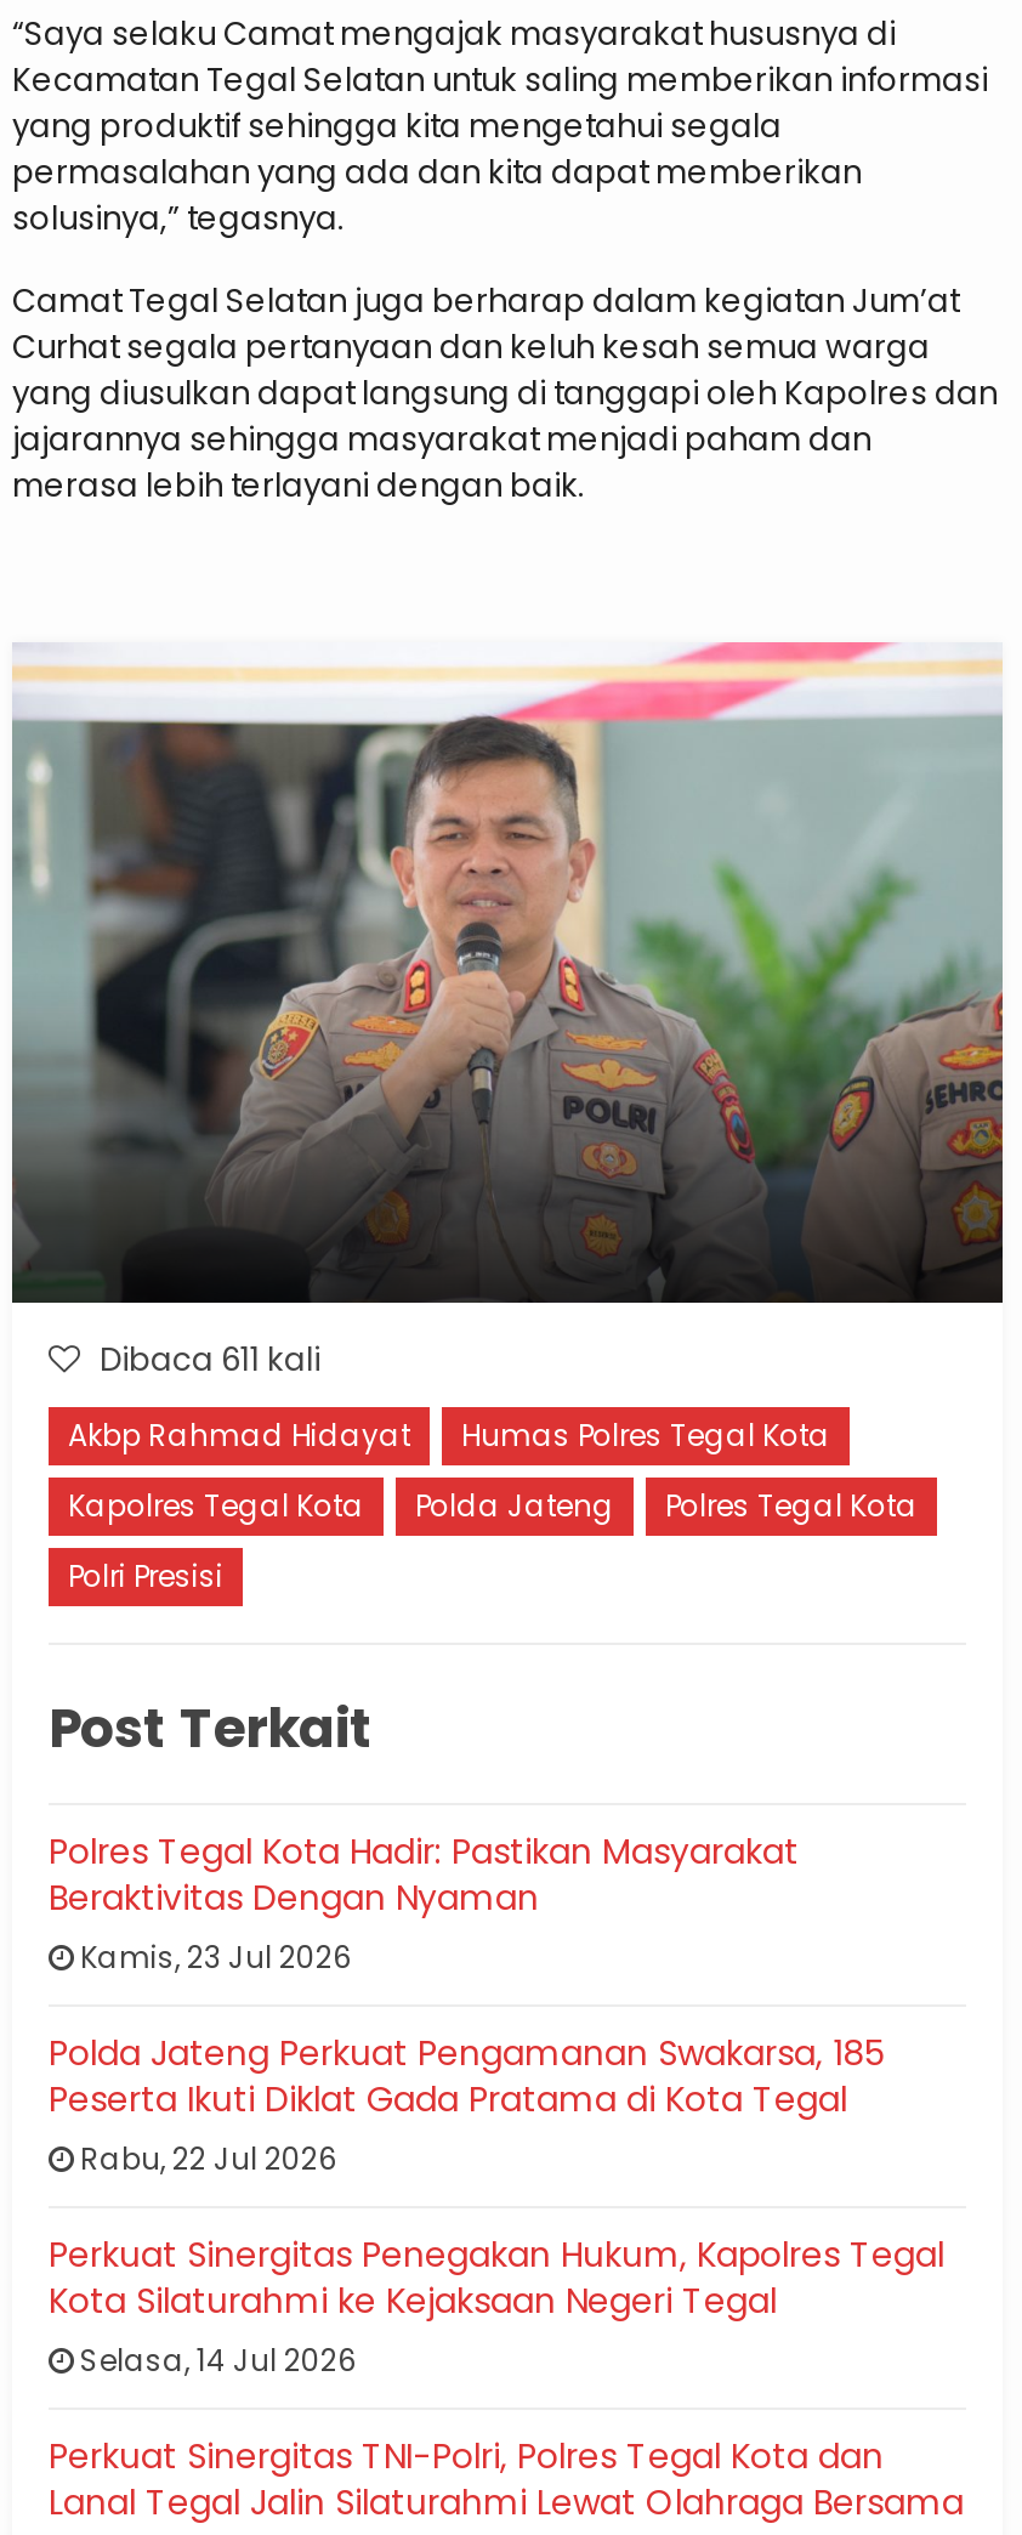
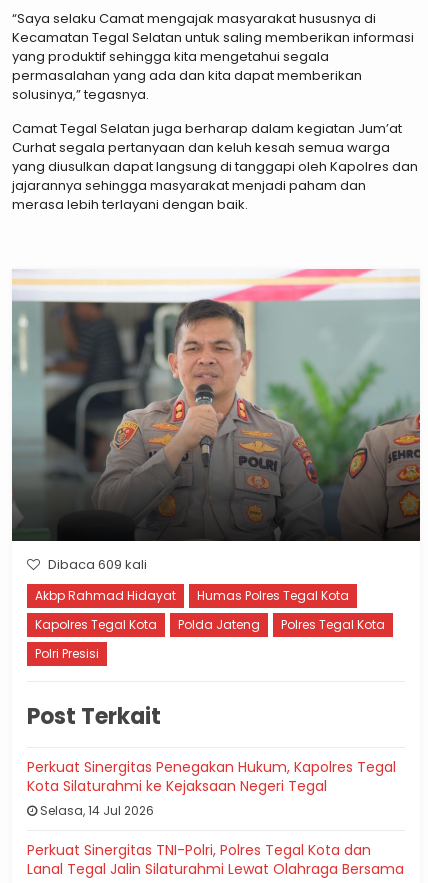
[92,1336,320,1382] Dibaca 611 kali -> [45,555,147,574] Dibaca 609 kali
[49,1826,884,2178] Polres Tegal Kota Hadir: Pastikan Masyarakat | Beraktivitas Dengan Nyaman | Kamis, 23 Jul 2026 | Polda Jateng Perkuat Pengamanan Swakarsa, 185 | Peserta Ikuti Diklat Gada Pratama di Kota Tegal | Rabu, 22 Jul 2026 -> none

